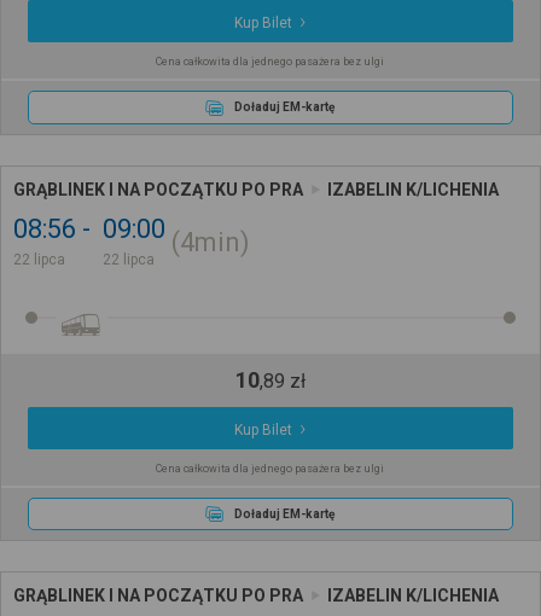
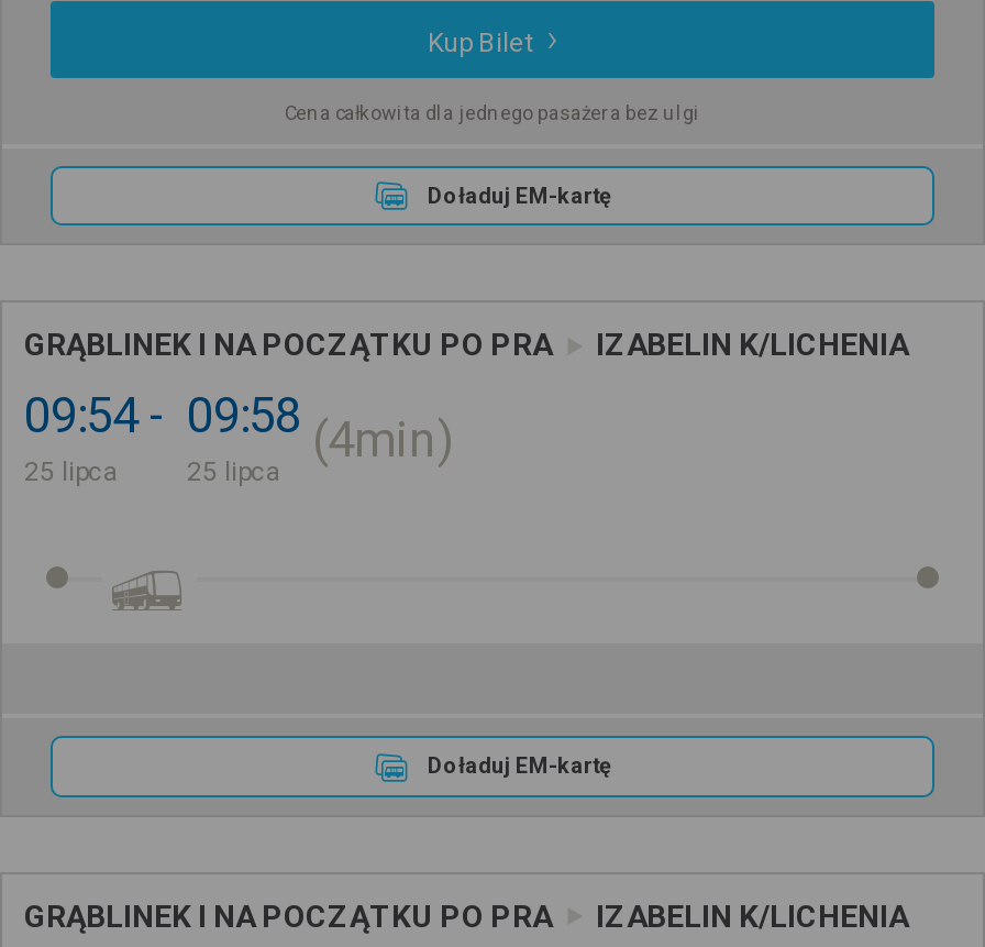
[13,214,76,244] 08:56 -> [24,389,139,444] 09:54
[103,214,165,244] 09:00 -> [187,389,301,444] 09:58
[13,251,65,268] 22 lipca -> [24,457,119,488] 25 lipca
[103,251,155,268] 22 lipca -> [187,457,281,488] 25 lipca
[156,367,385,474] 10,89 zł | Kup Bilet | Cena całkowita dla jednego pasażera bez ulgi -> none

